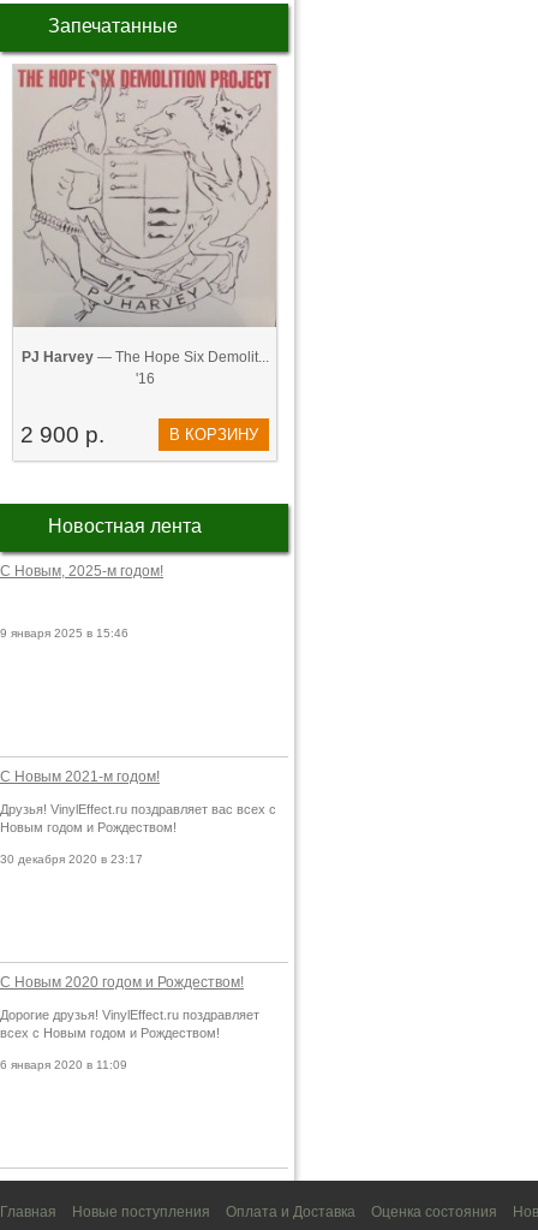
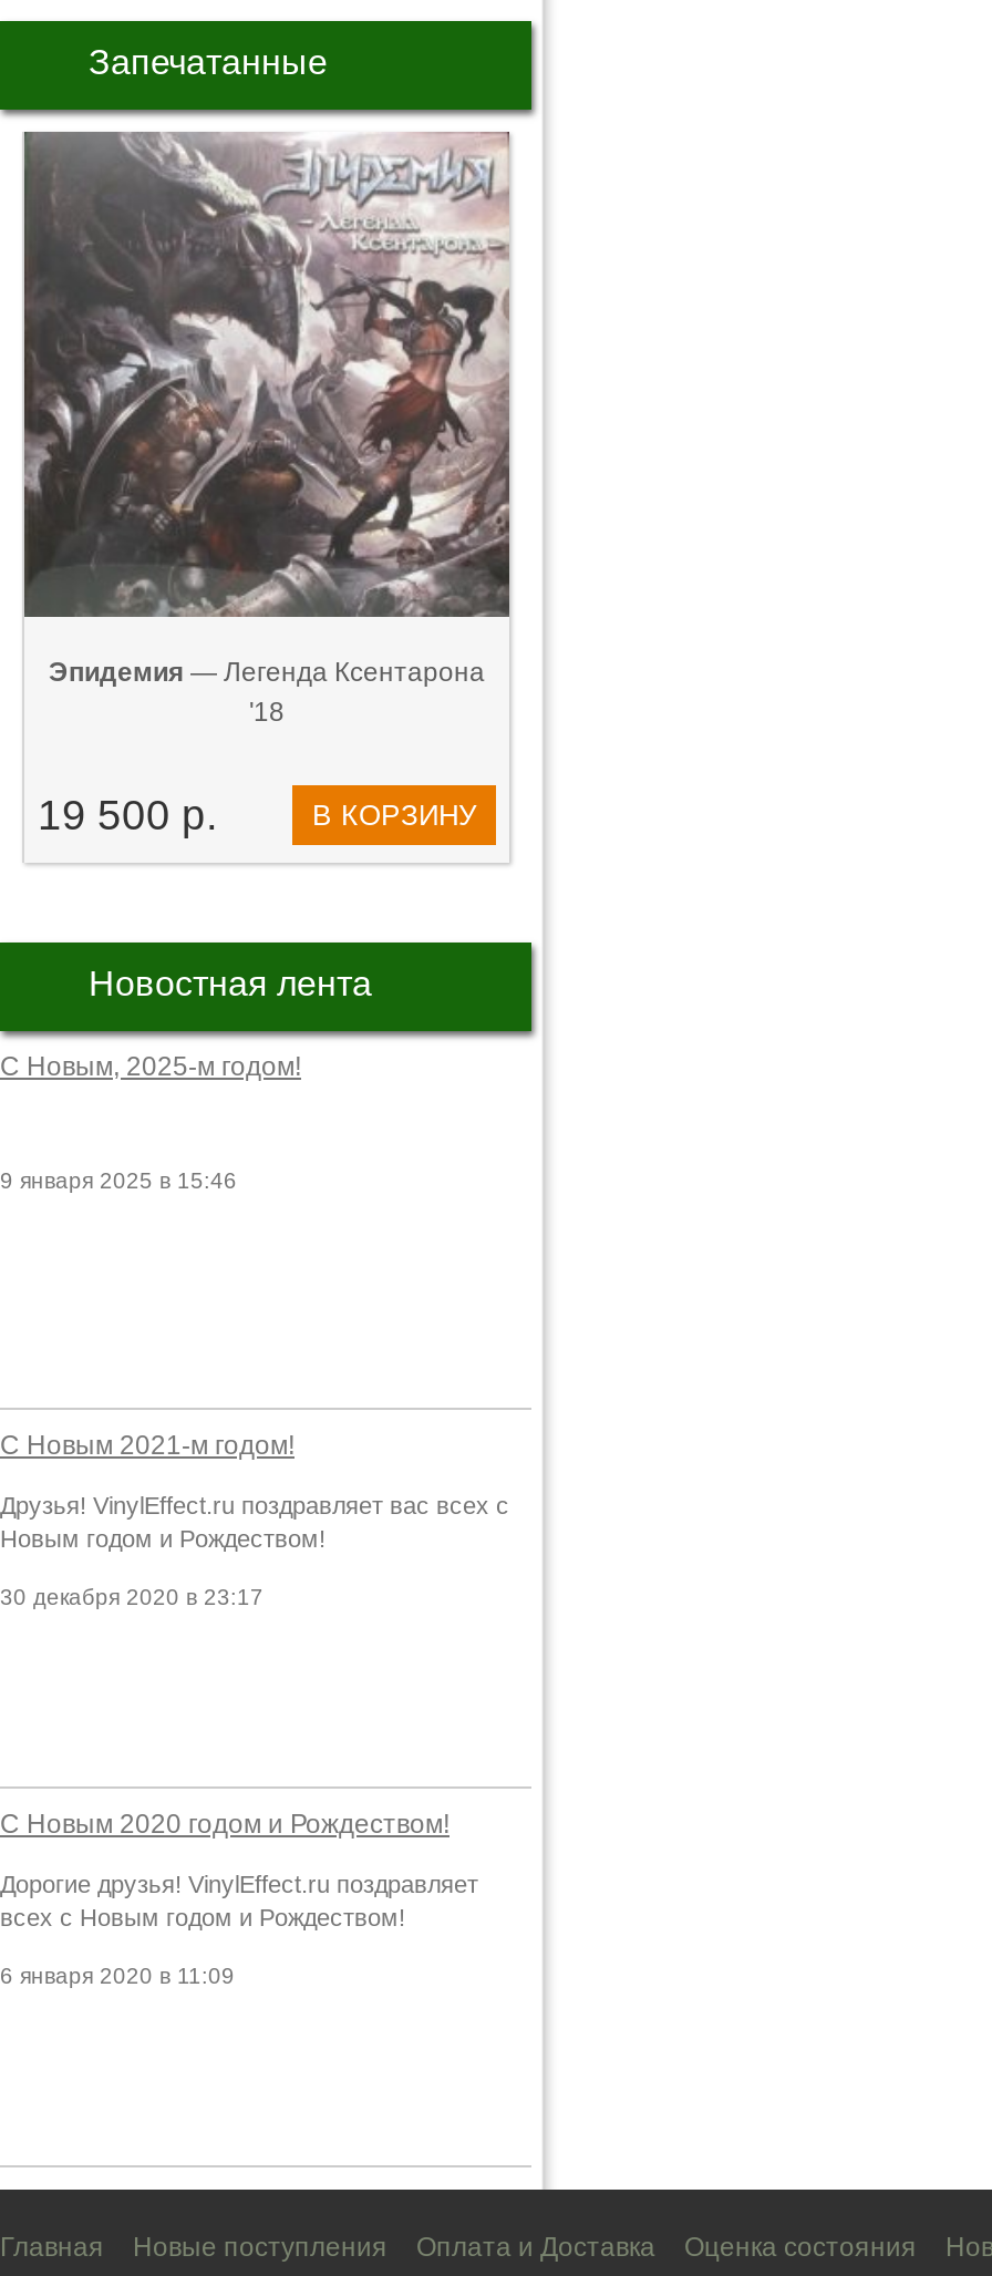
[13,64,276,387] [image] | PJ Harvey — The Hope Six Demolit... | '16 -> [22,132,512,728] [image] | Эпидемия — Легенда Ксентарона | '18
[20,422,104,447] 2 900 р. -> [38,792,217,838] 19 500 р.

